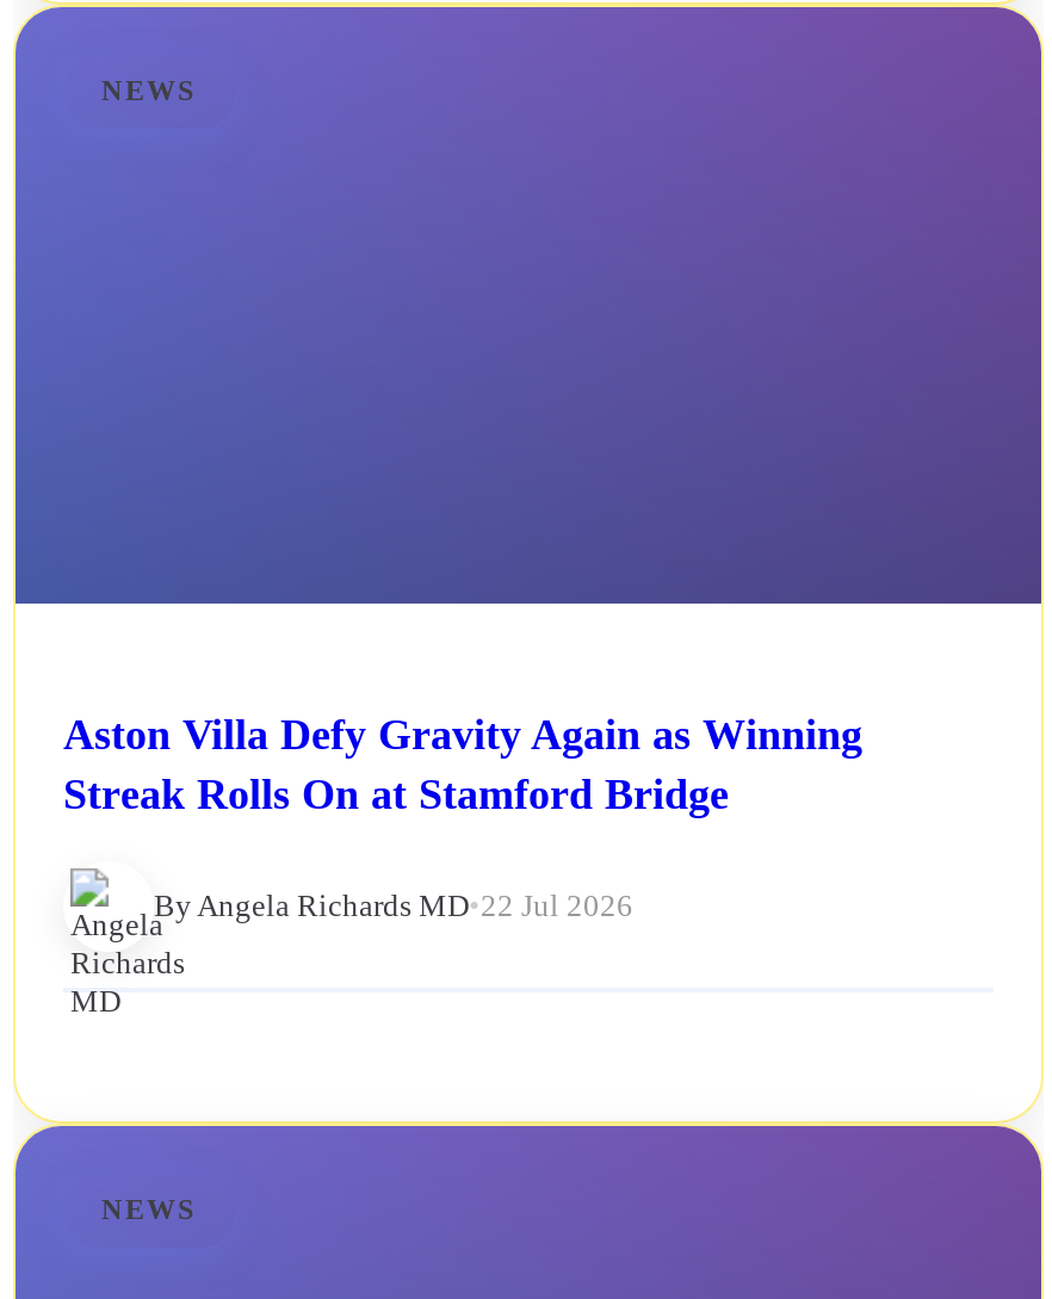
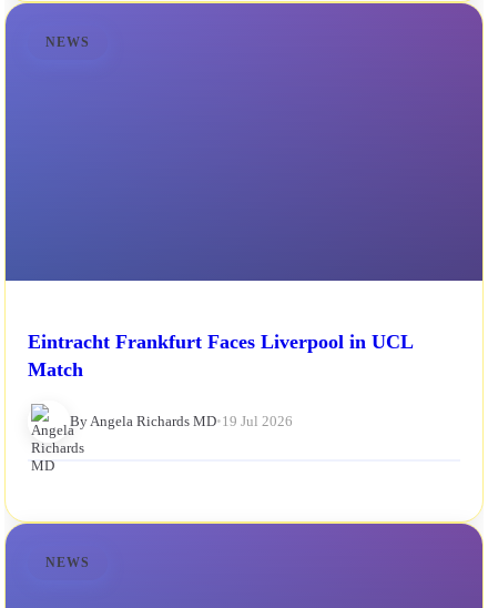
[63,711,862,819] Aston Villa Defy Gravity Again as Winning | Streak Rolls On at Stamford Bridge -> [28,331,413,381] Eintracht Frankfurt Faces Liverpool in UCL | Match
[154,888,633,924] By Angela Richards MD • 22 Jul 2026 -> [70,413,293,430] By Angela Richards MD • 19 Jul 2026

